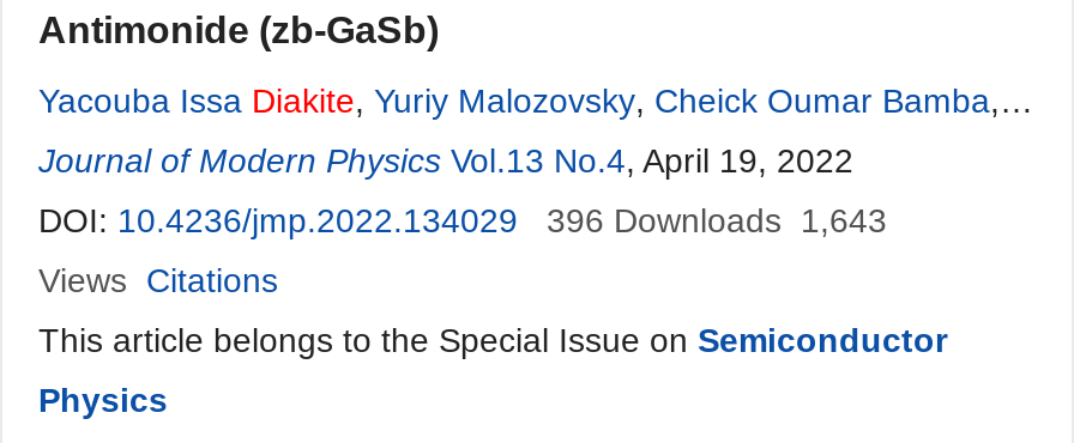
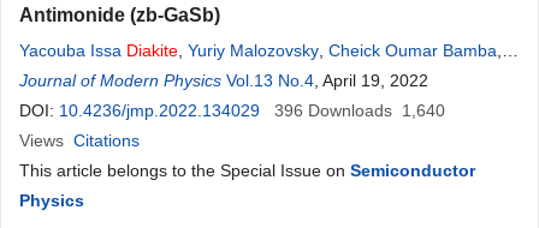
[38,201,887,239] DOI: 10.4236/jmp.2022.134029 396 Downloads 1,643 -> [19,101,445,120] DOI: 10.4236/jmp.2022.134029 396 Downloads 1,640

